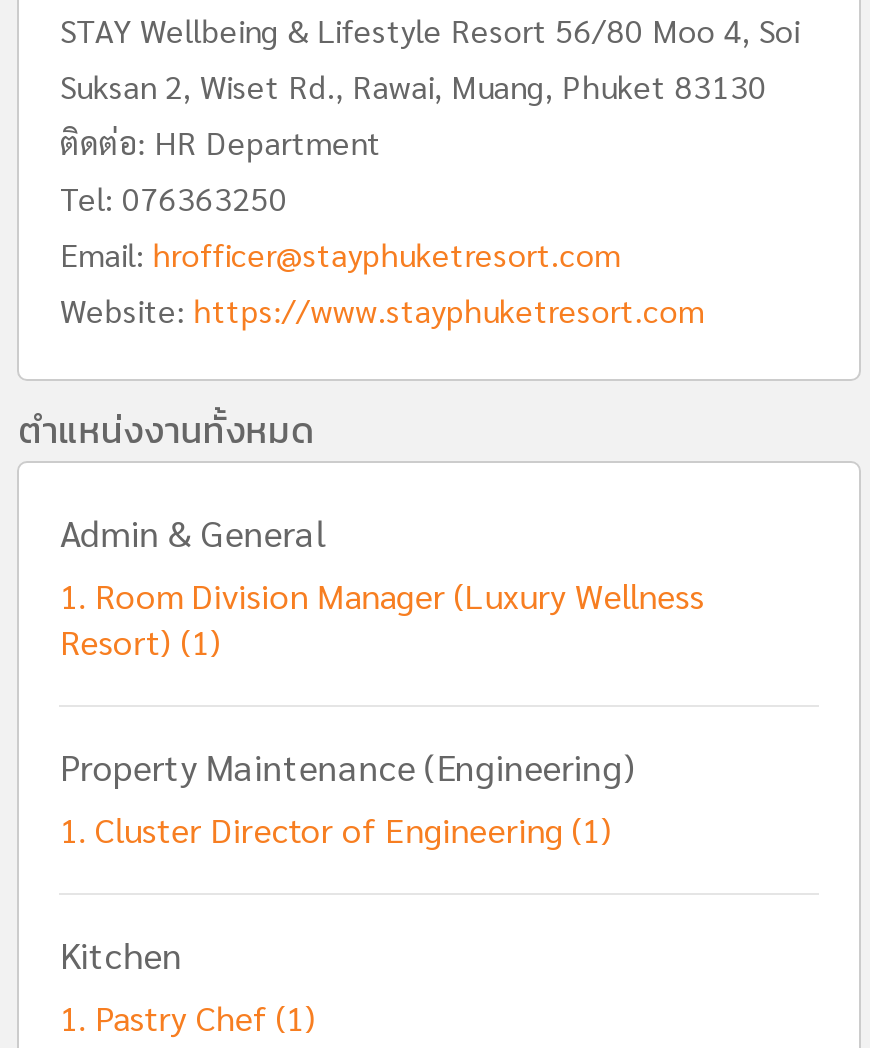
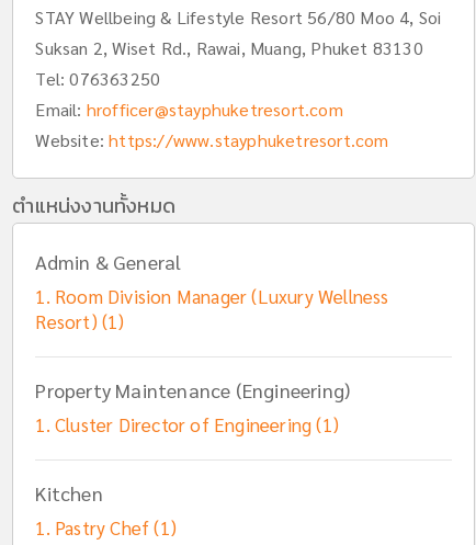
[60,121,381,163] ติดต่อ: HR Department -> none

